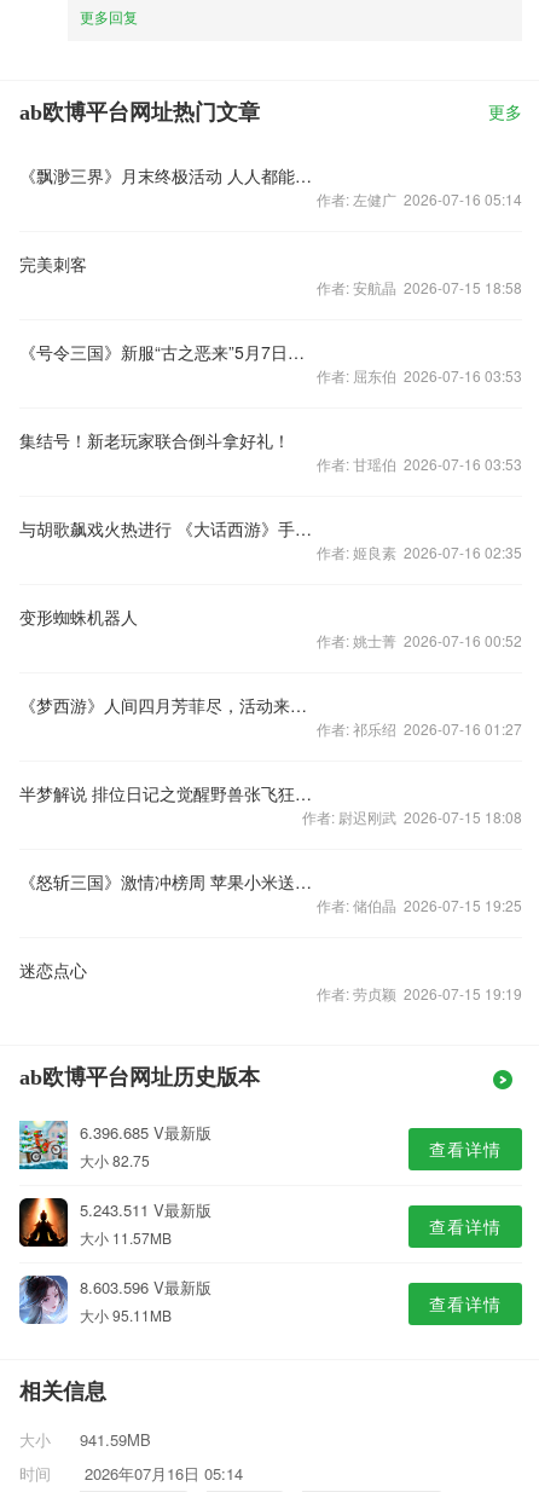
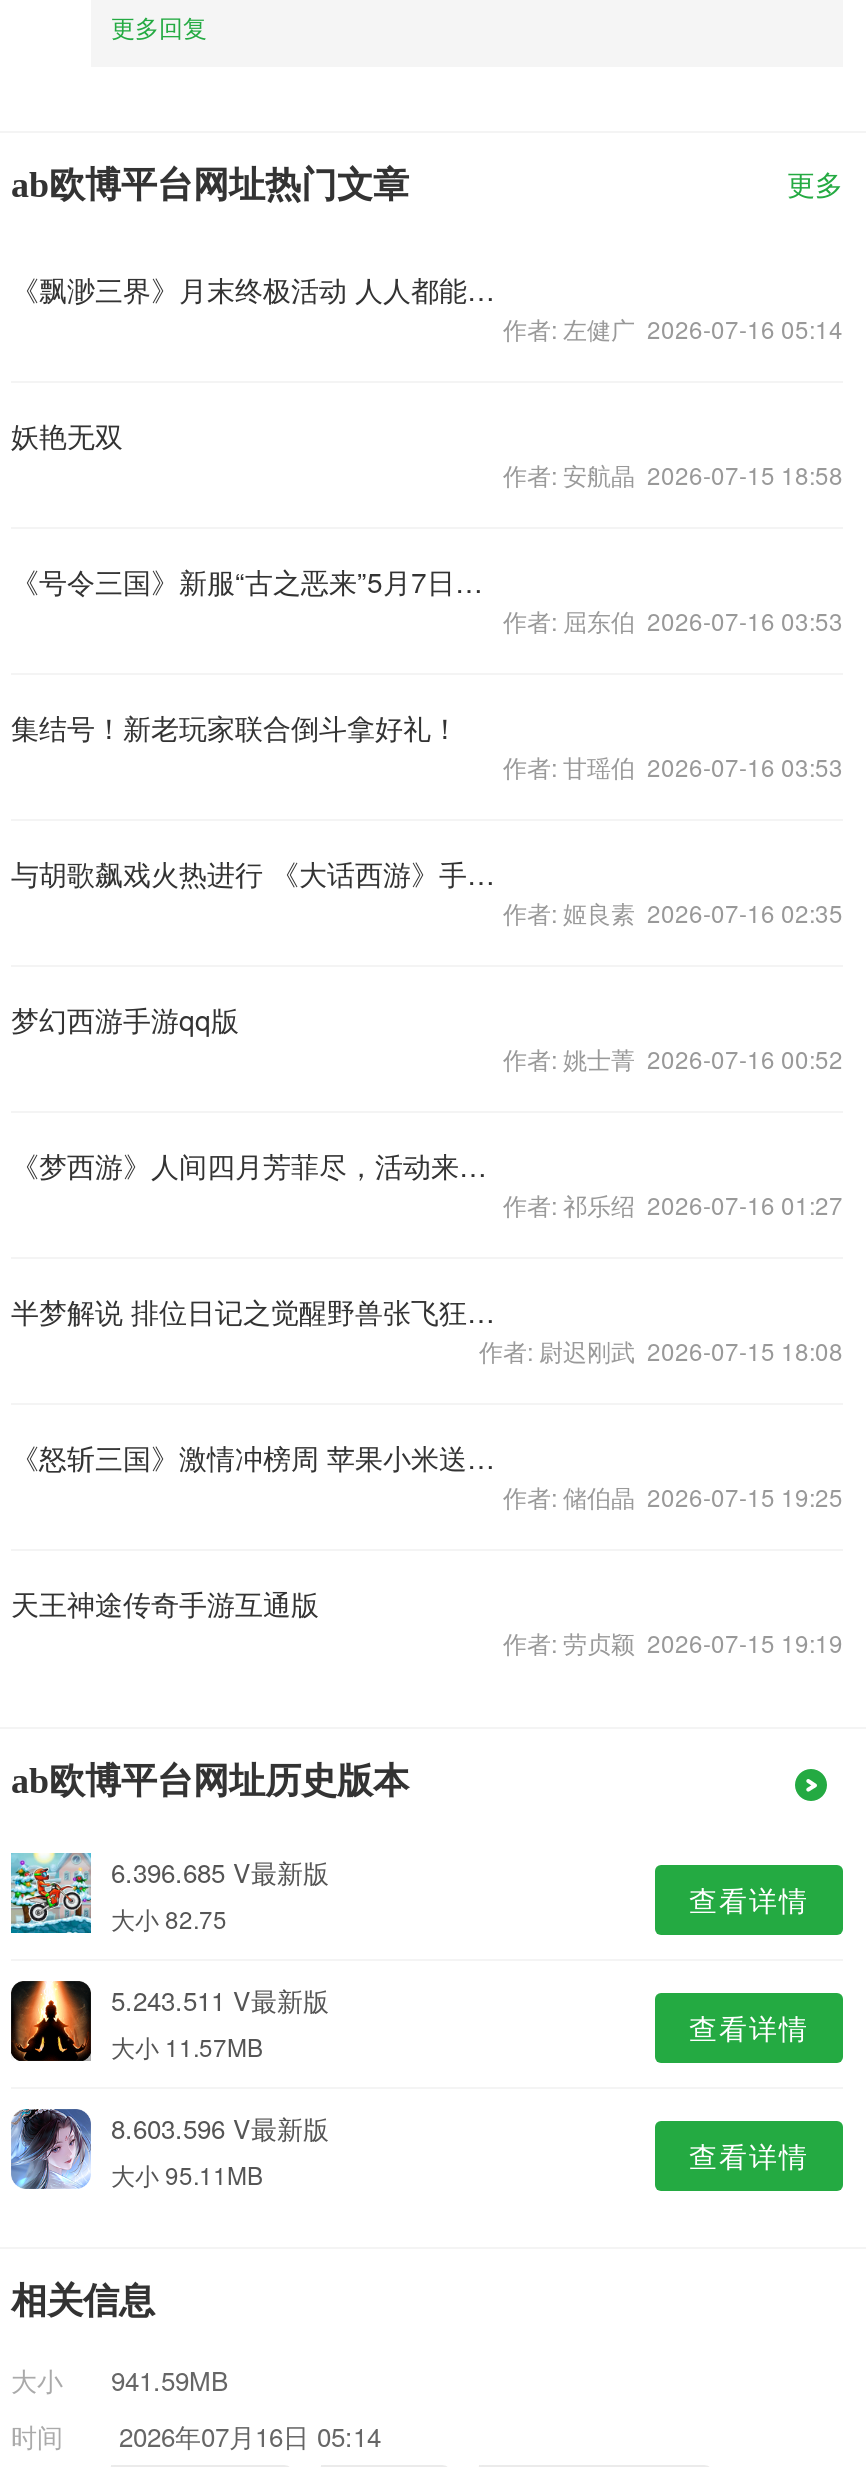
[19,251,87,276] 完美刺客 -> [11,415,123,455] 妖艳无双
[19,605,138,629] 变形蜘蛛机器人 -> [11,999,239,1039] 梦幻西游手游qq版
[19,958,87,982] 迷恋点心 -> [11,1583,319,1623] 天王神途传奇手游互通版

